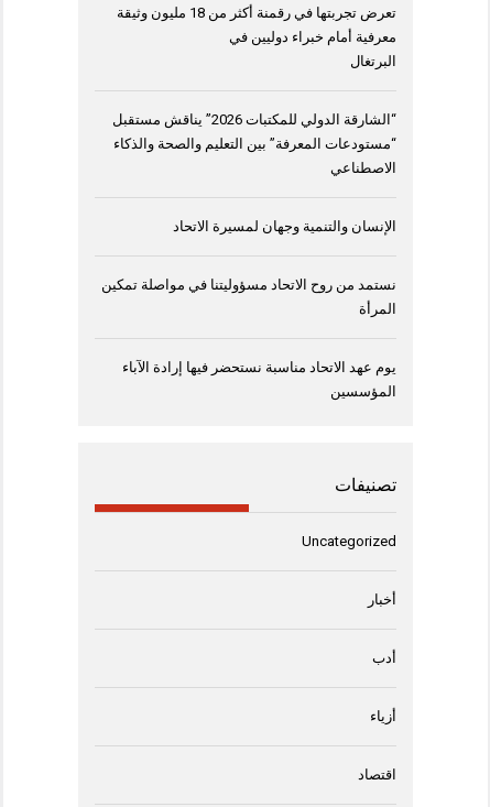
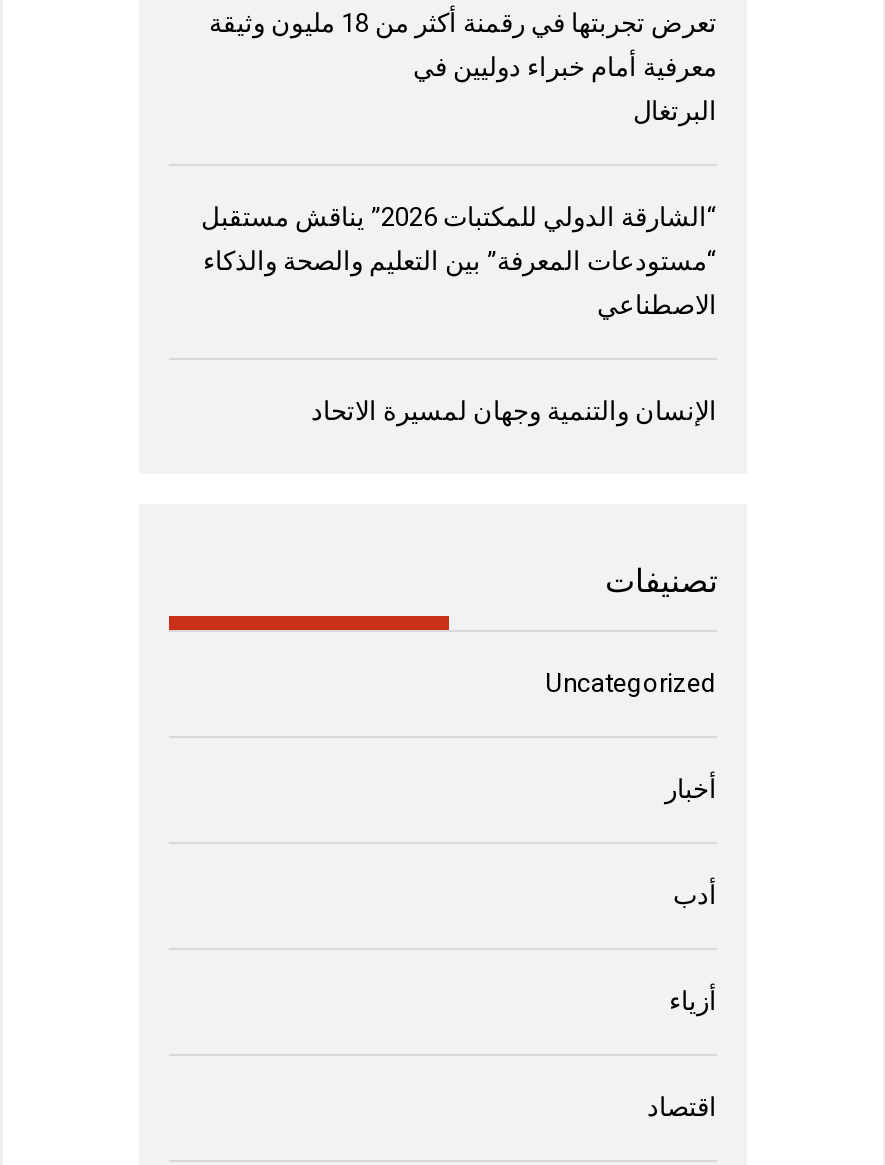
[101,276,396,317] نستمد من روح الاتحاد مسؤوليتنا في مواصلة تمكين | المرأة -> none
[122,359,396,400] يوم عهد الاتحاد مناسبة نستحضر فيها إرادة الآباء | المؤسسين -> none

